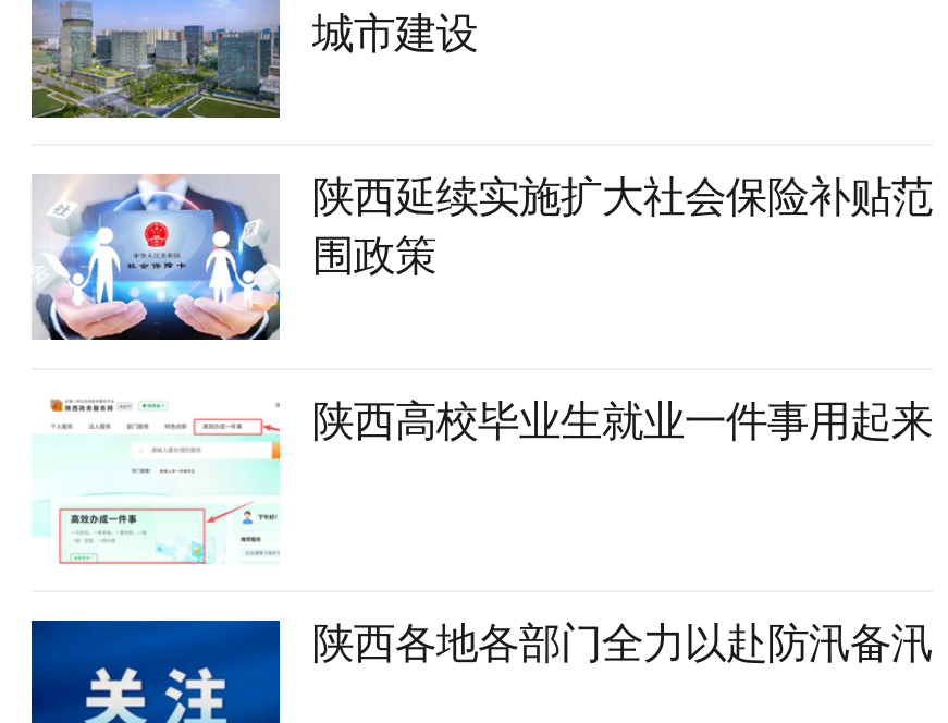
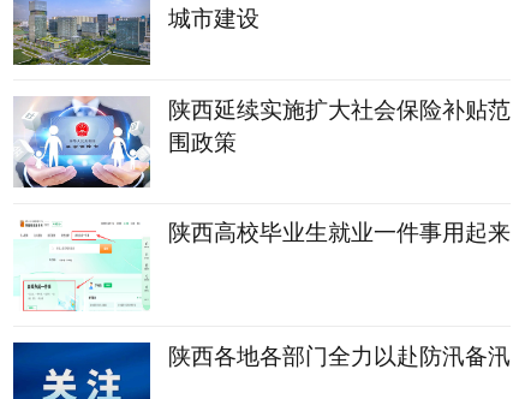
[45,399,282,564] [image] -> [19,220,150,311] [image]

